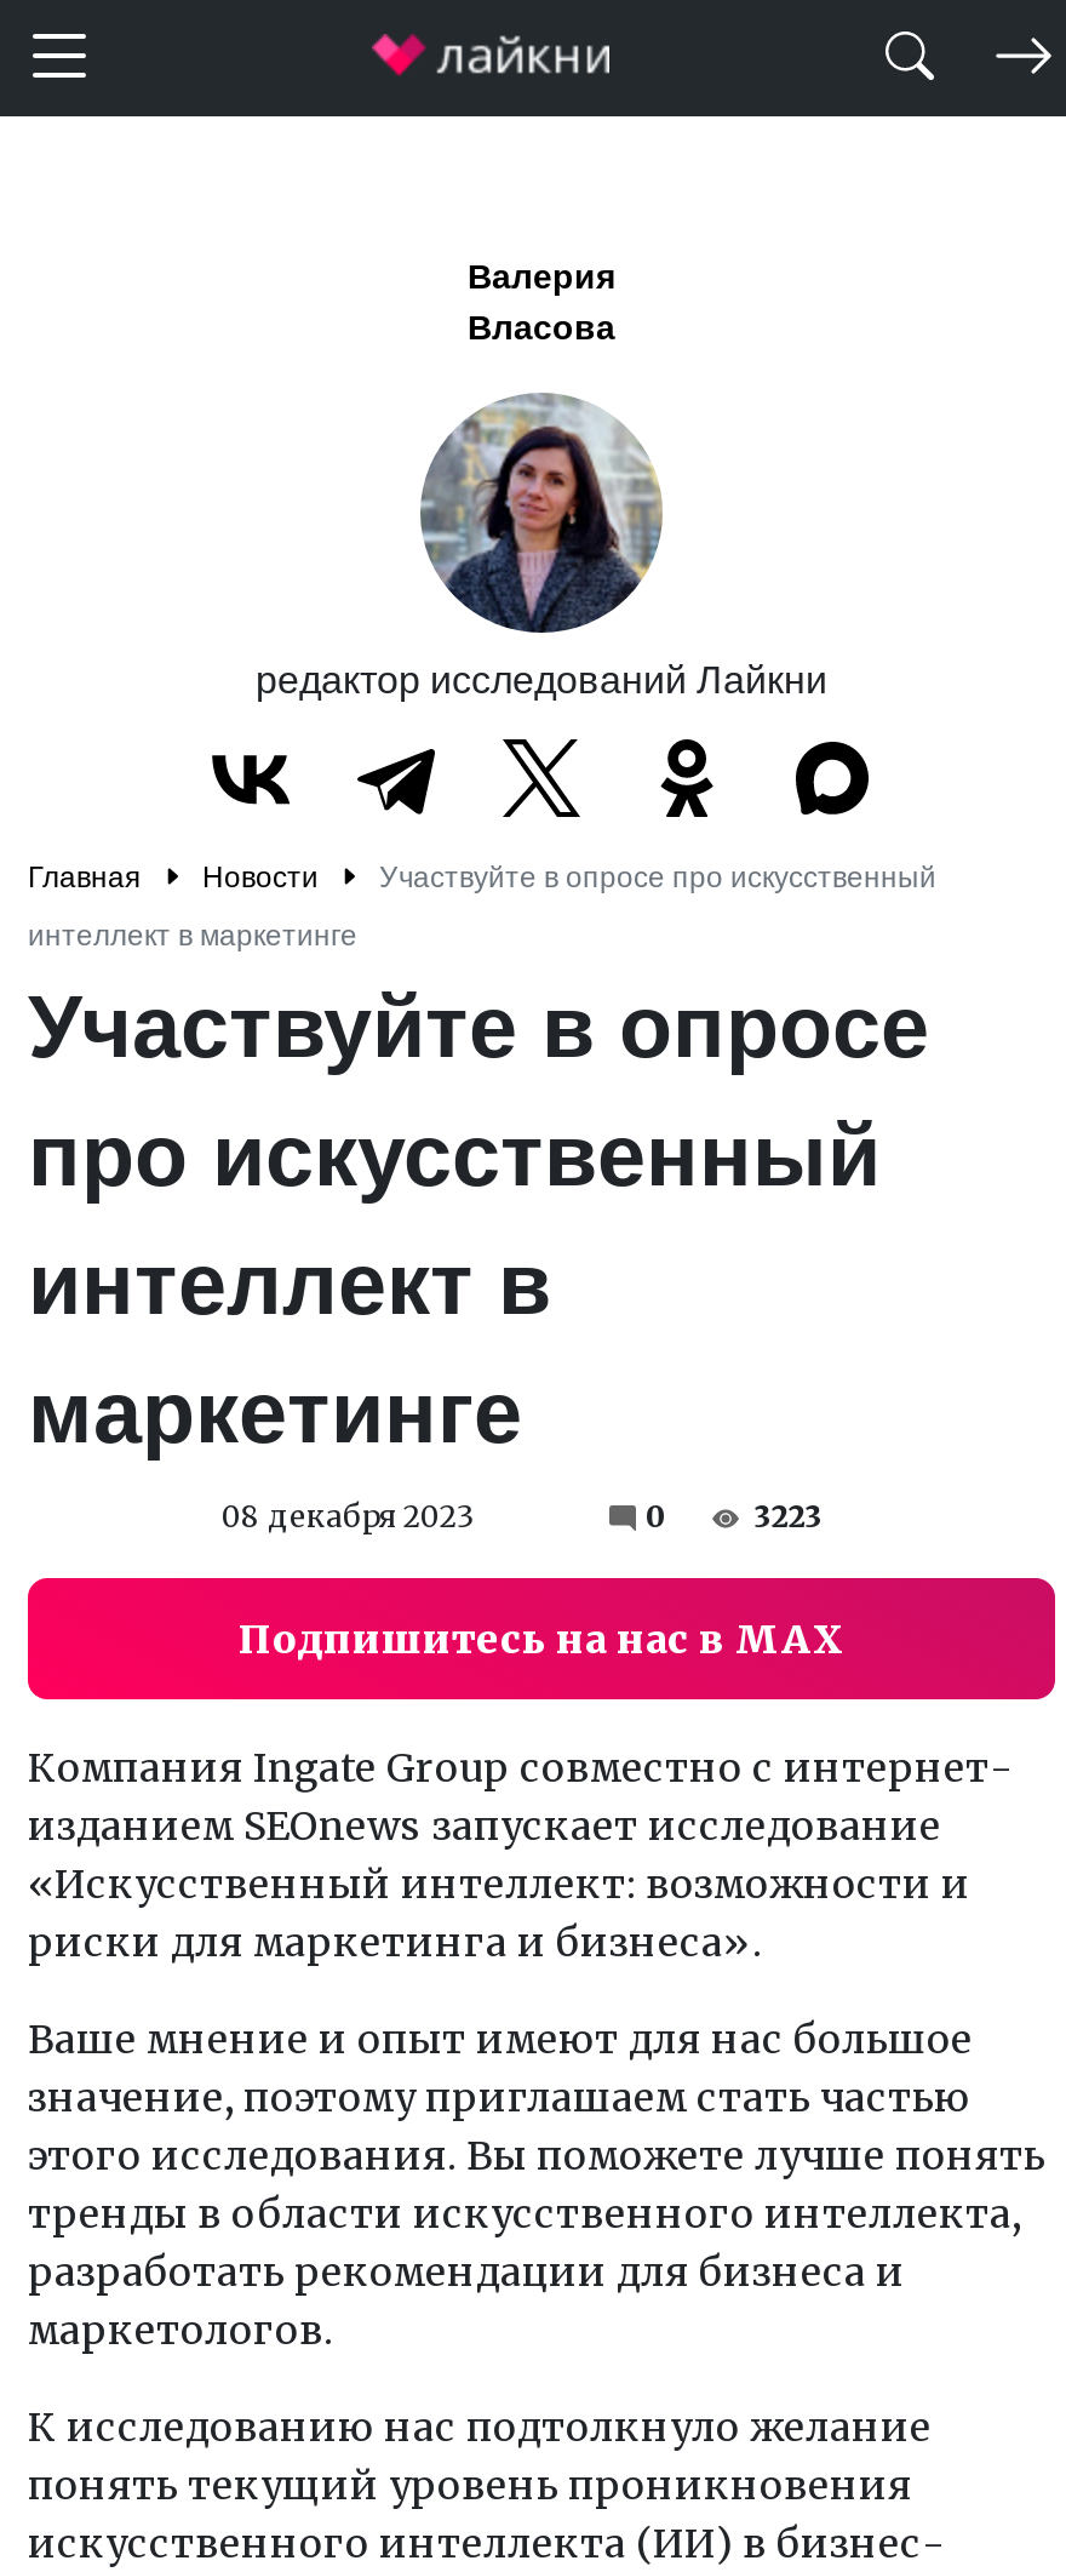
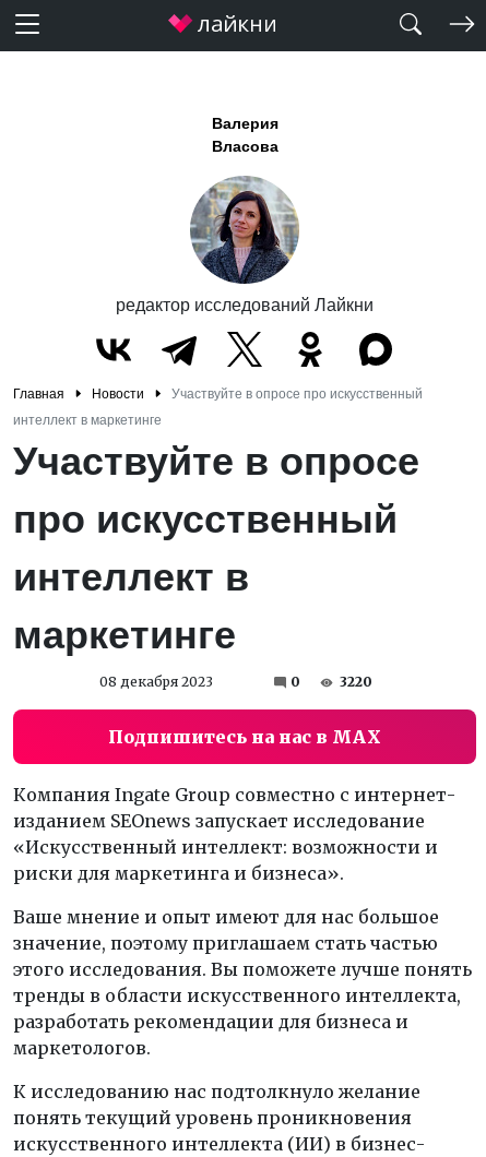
[755,1498,823,1534] 3223 -> [340,673,372,690] 3220

